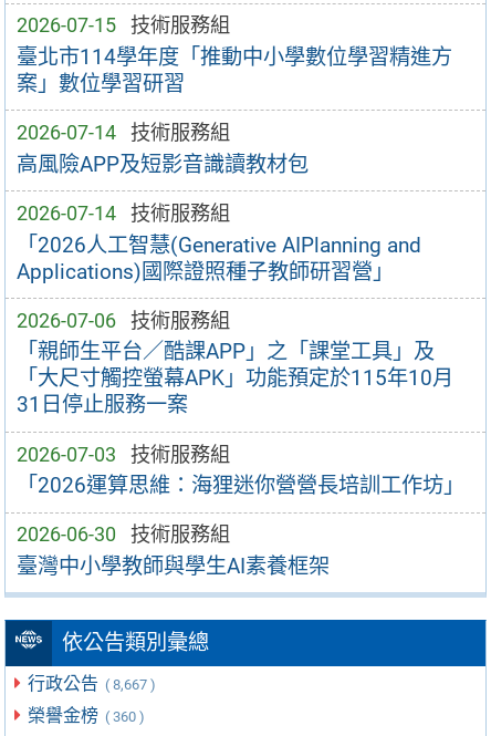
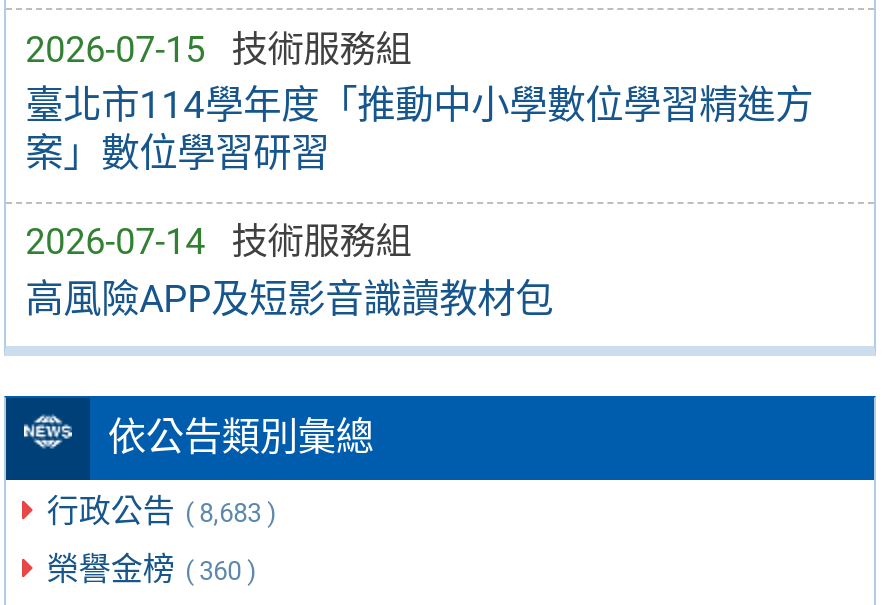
[16,201,464,579] 2026-07-14 | 技術服務組 | 「2026人工智慧(Generative AIPlanning and | Applications)國際證照種子教師研習營」 | 2026-07-06 | 技術服務組 | 「親師生平台／酷課APP」之「課堂工具」及 | 「大尺寸觸控螢幕APK」功能預定於115年10月 | 31日停止服務一案 | 2026-07-03 | 技術服務組 | 「2026運算思維：海狸迷你營營長培訓工作坊」 | 2026-06-30 | 技術服務組 | 臺灣中小學教師與學生AI素養框架 -> none
[28,672,156,693] 行政公告 ( 8,667 ) -> [47,491,277,529] 行政公告 ( 8,683 )

